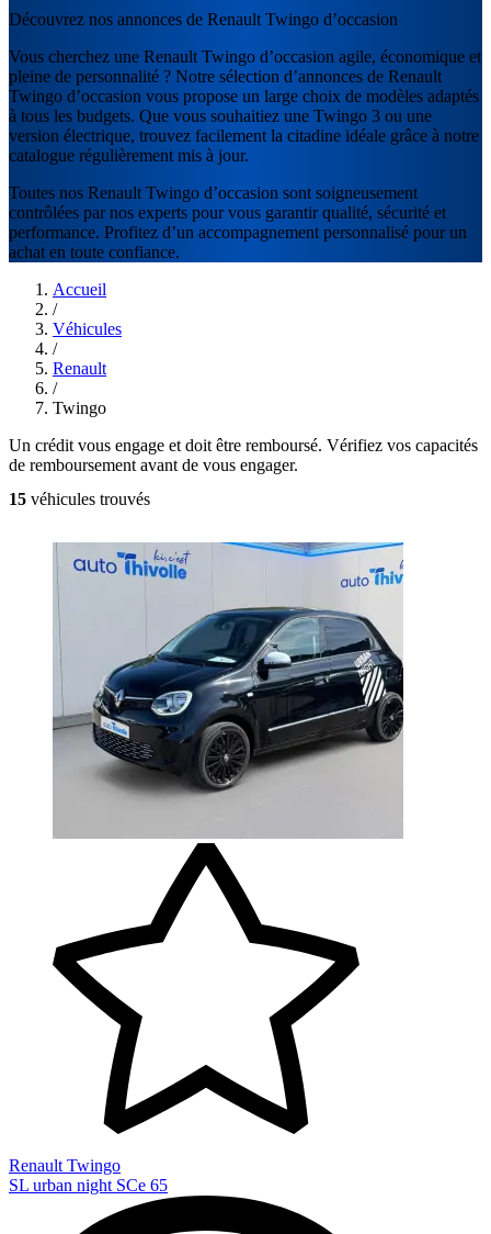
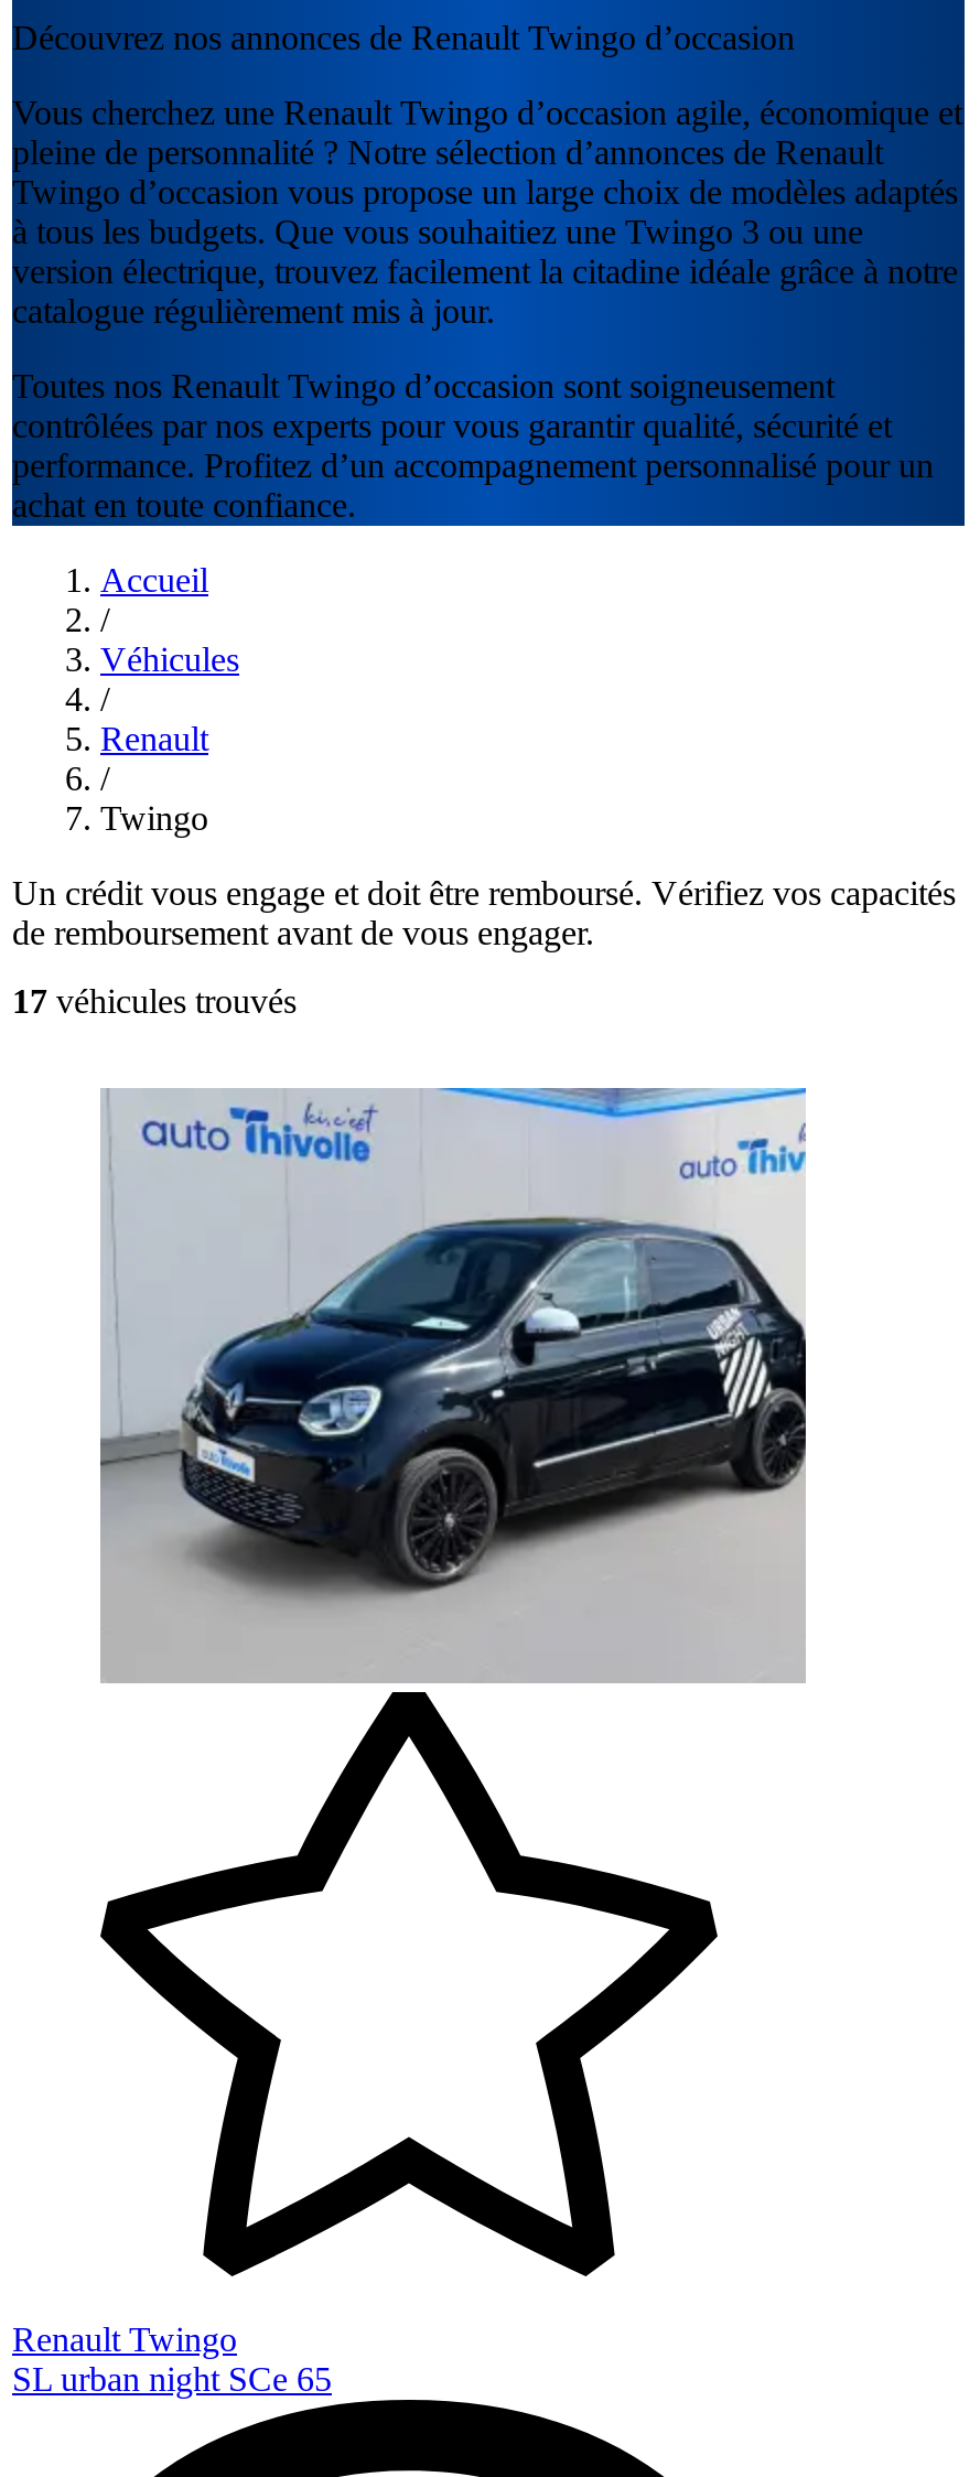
[9,490,150,509] 15 véhicules trouvés -> [12,983,297,1021] 17 véhicules trouvés

